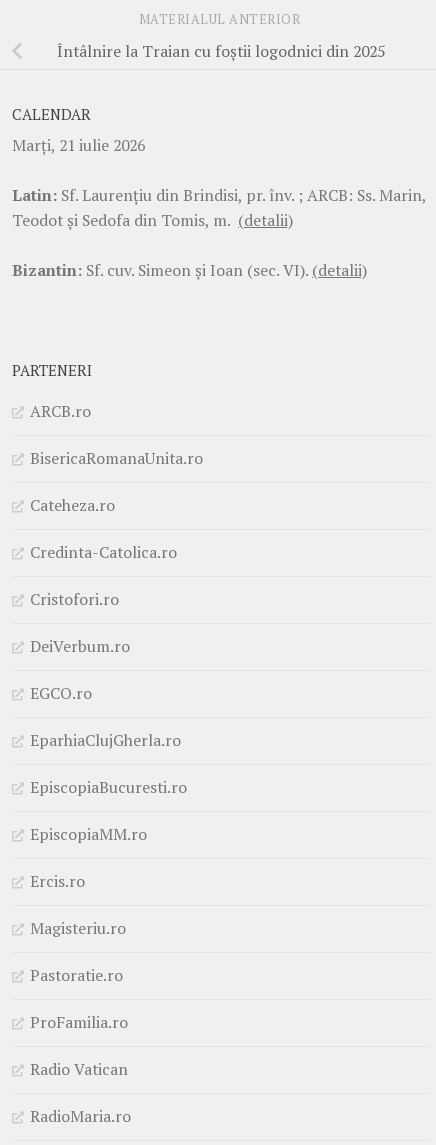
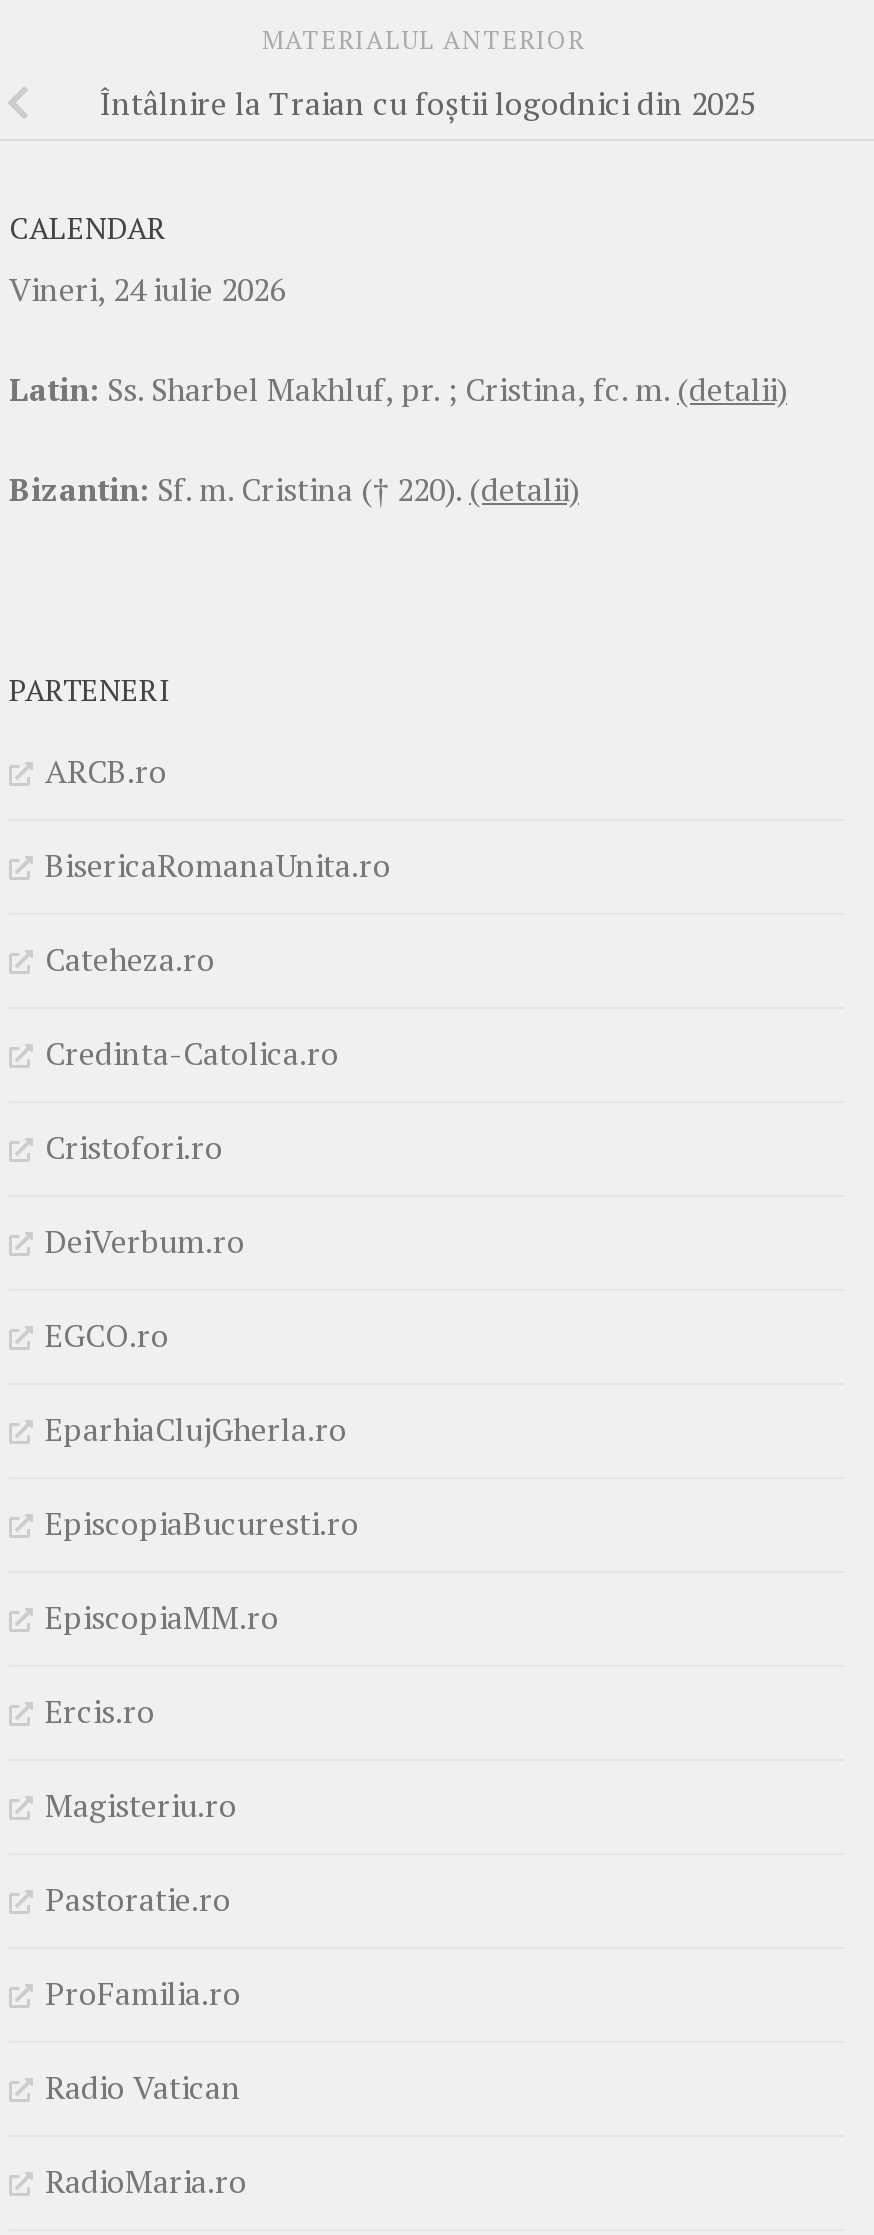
[12,134,145,156] Marţi, 21 iulie 2026 -> [9,268,285,312] Vineri, 24 iulie 2026
[12,184,426,231] Latin: Sf. Laurenţiu din Brindisi, pr. înv. ; ARCB: Ss. Marin, | Teodot şi Sedofa din Tomis, m. (detalii) -> [9,368,787,412] Latin: Ss. Sharbel Makhluf, pr. ; Cristina, fc. m. (detalii)
[12,259,367,281] Bizantin: Sf. cuv. Simeon şi Ioan (sec. VI). (detalii) -> [9,468,579,512] Bizantin: Sf. m. Cristina († 220). (detalii)

